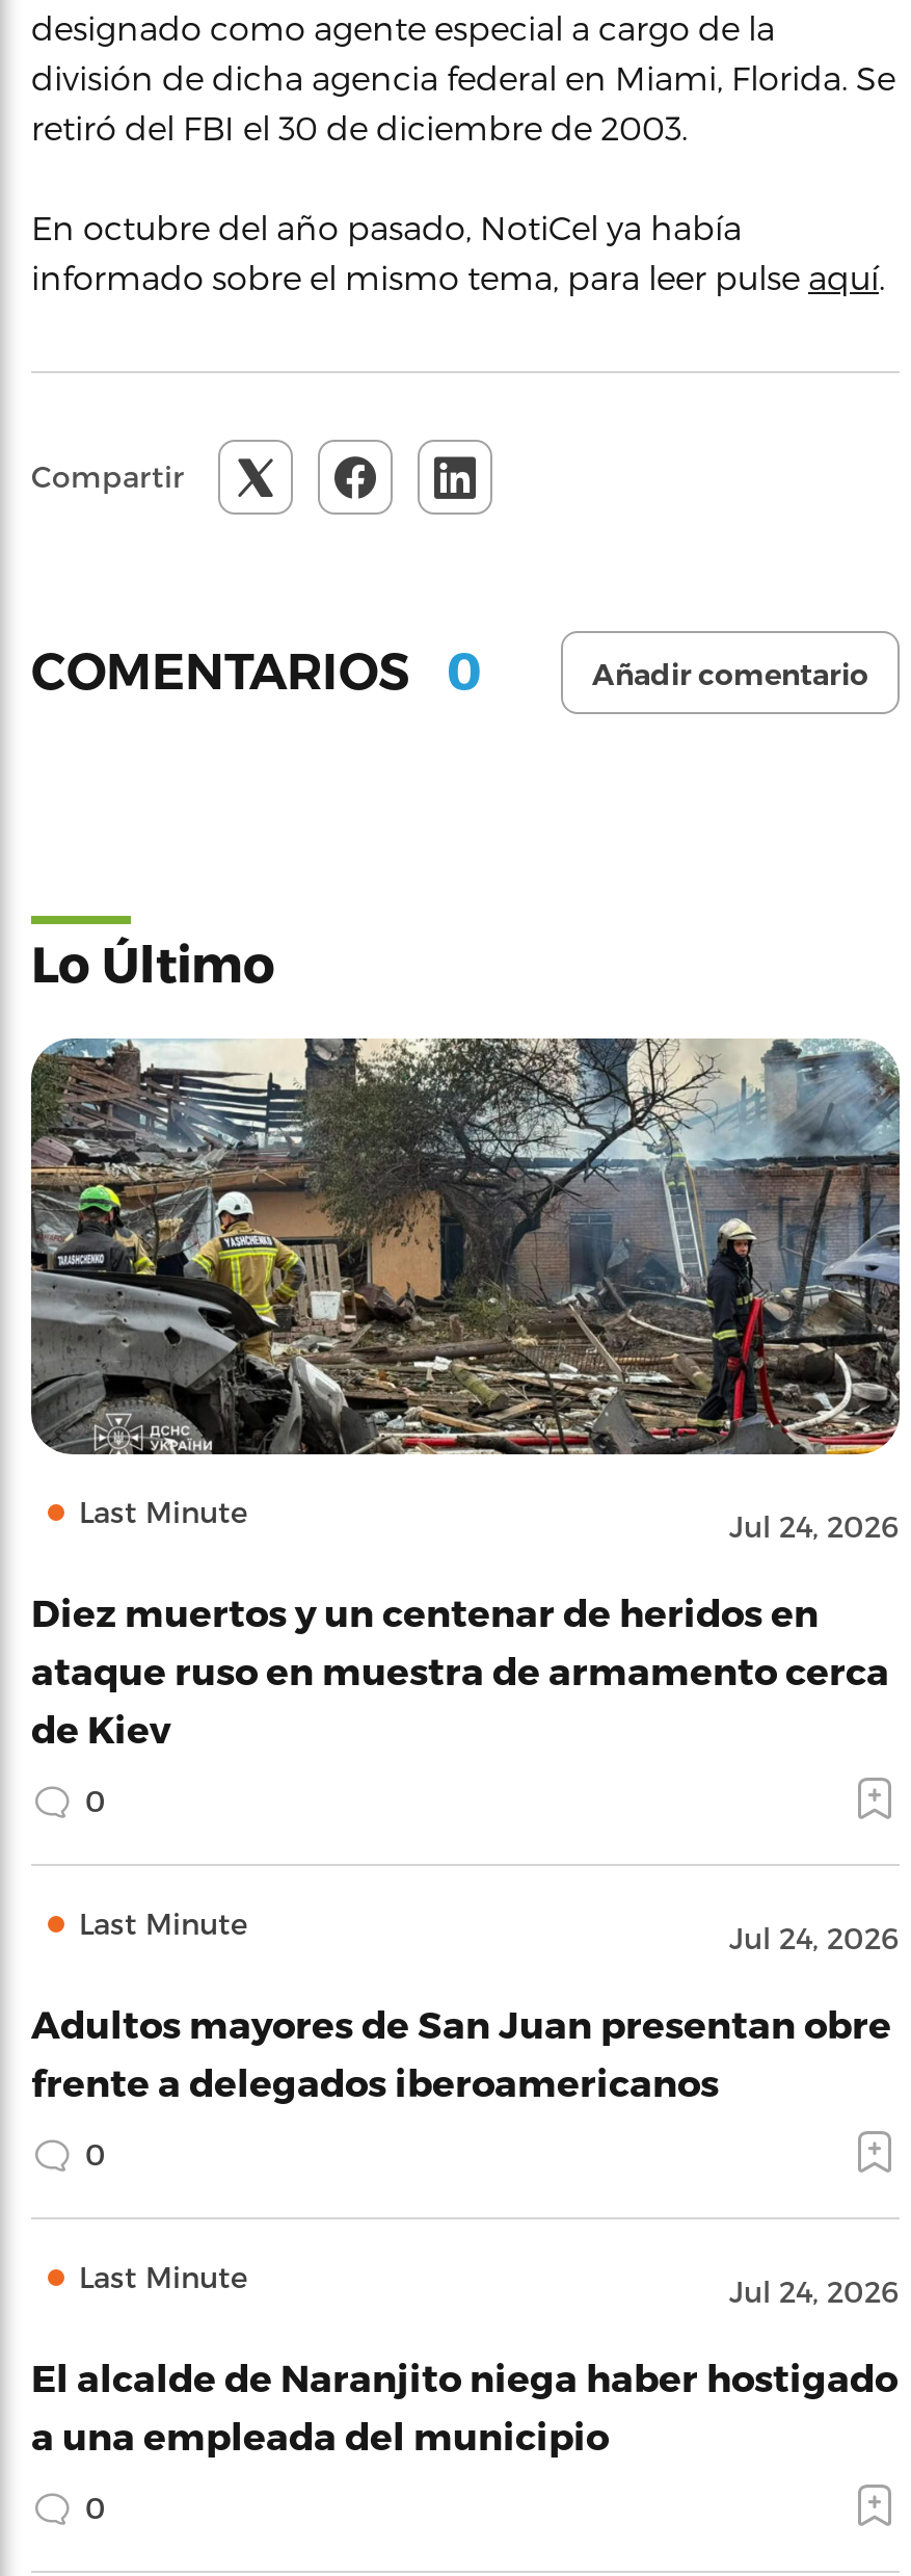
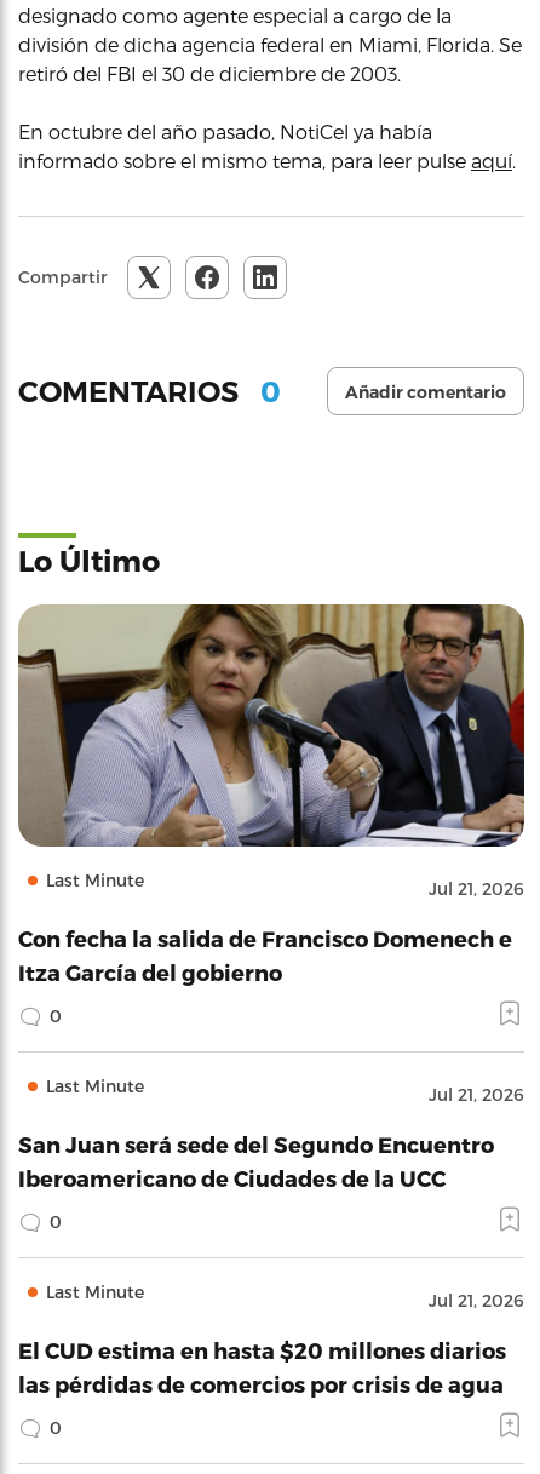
[29,1035,902,1543] [image] | Jul 24, 2026 -> [18,603,525,899] [image] | Jul 21, 2026
[31,1588,889,1749] Diez muertos y un centenar de heridos en | ataque ruso en muestra de armamento cerca | de Kiev -> [18,925,512,985] Con fecha la salida de Francisco Domenech e | Itza García del gobierno
[729,1919,900,1954] Jul 24, 2026 -> [429,1084,524,1105] Jul 21, 2026
[31,2000,891,2102] Adultos mayores de San Juan presentan obre | frente a delegados iberoamericanos -> [18,1131,494,1191] San Juan será sede del Segundo Encuentro | Iberoamericano de Ciudades de la UCC
[729,2272,900,2308] Jul 24, 2026 -> [429,1290,524,1310] Jul 21, 2026
[31,2354,897,2455] El alcalde de Naranjito niega haber hostigado | a una empleada del municipio -> [18,1337,506,1396] El CUD estima en hasta $20 millones diarios | las pérdidas de comercios por crisis de agua

